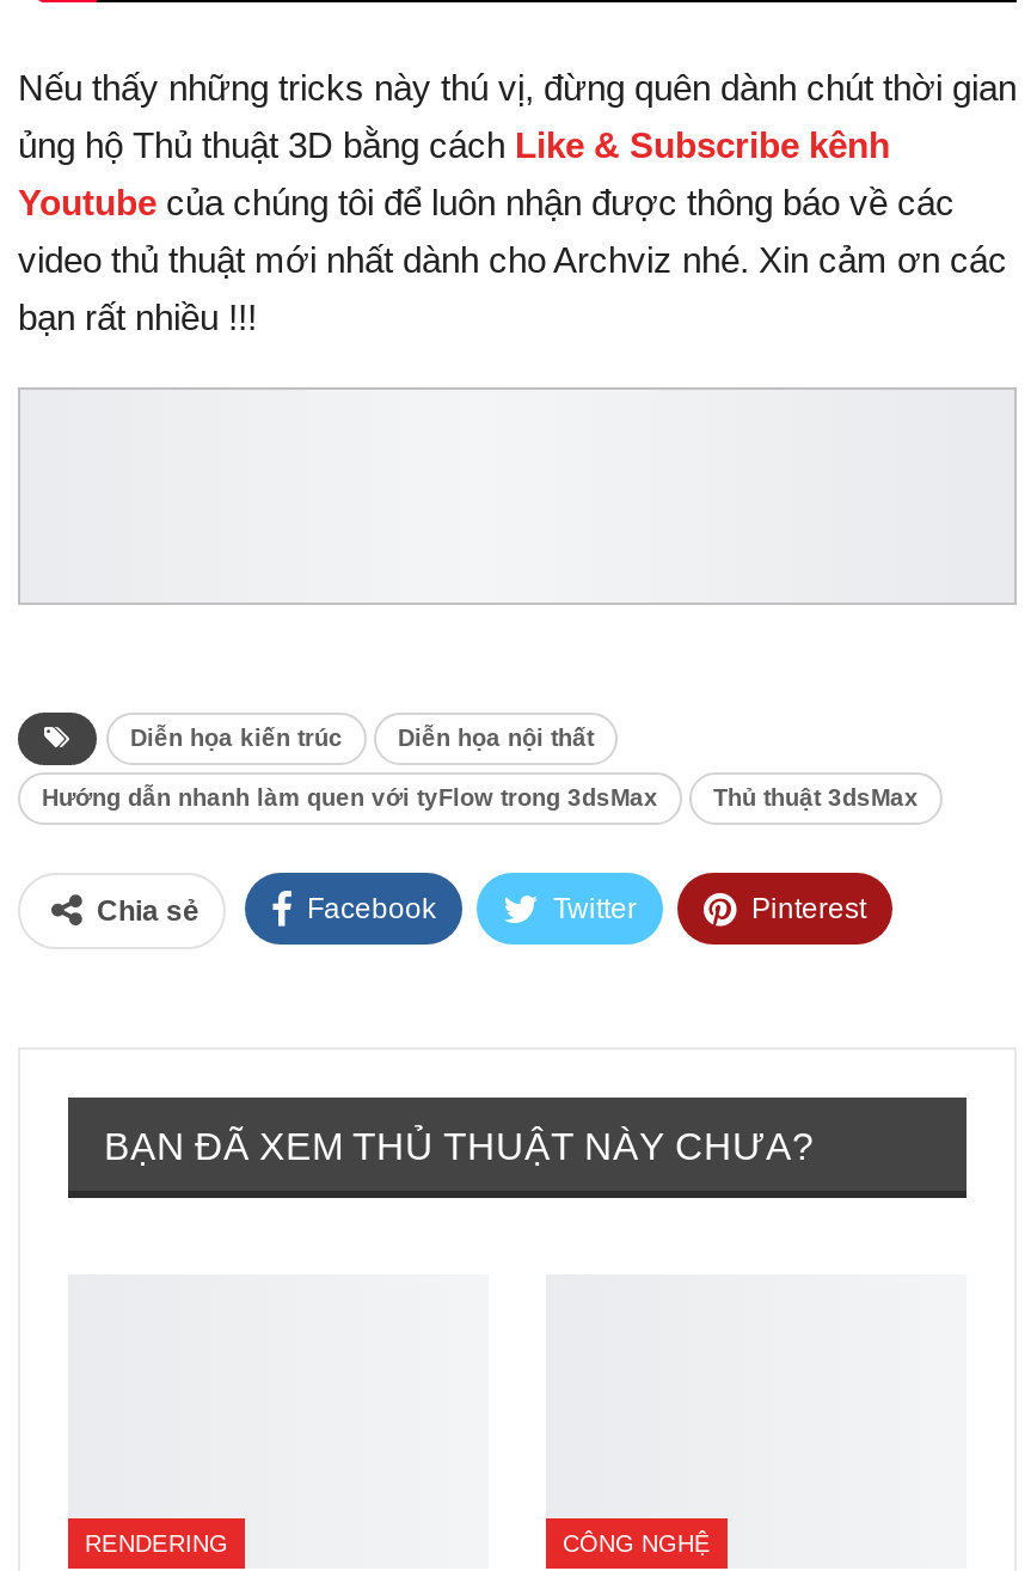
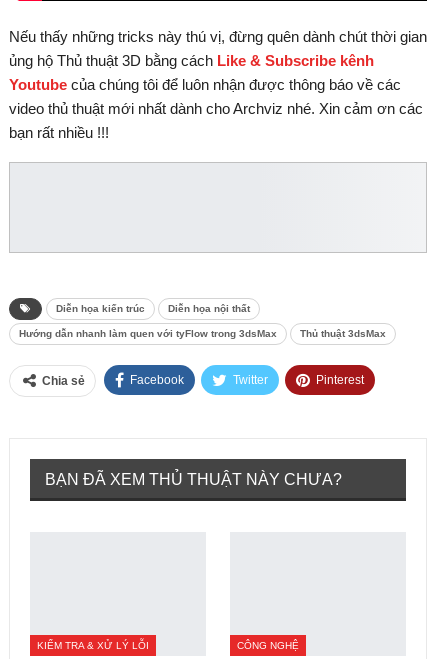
[85,1529,228,1556] RENDERING -> [37,640,149,651] KIỂM TRA & XỬ LÝ LỖI

